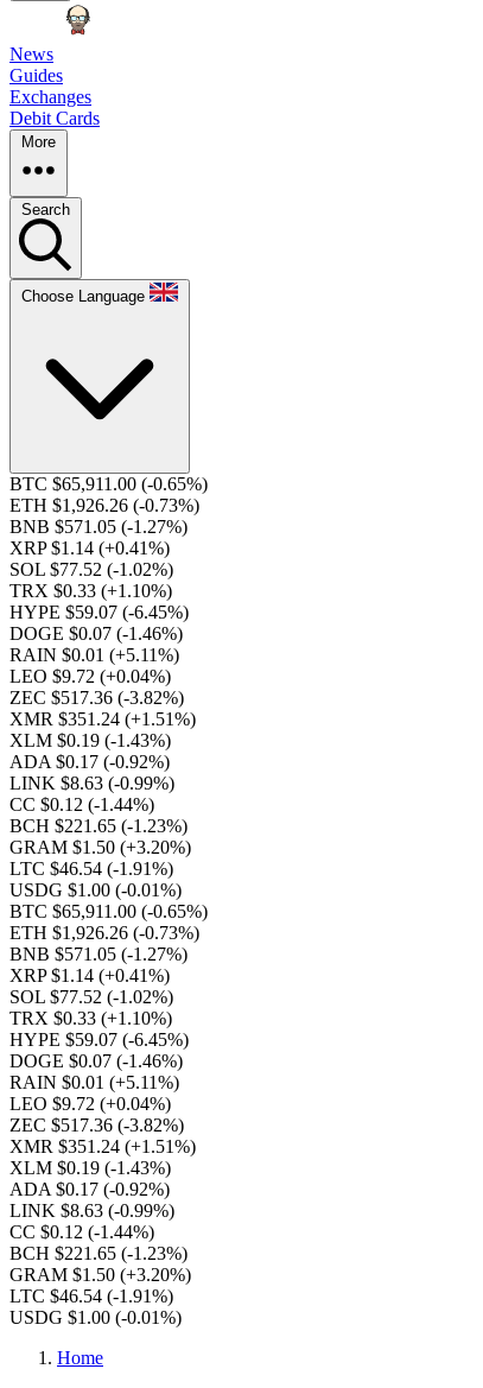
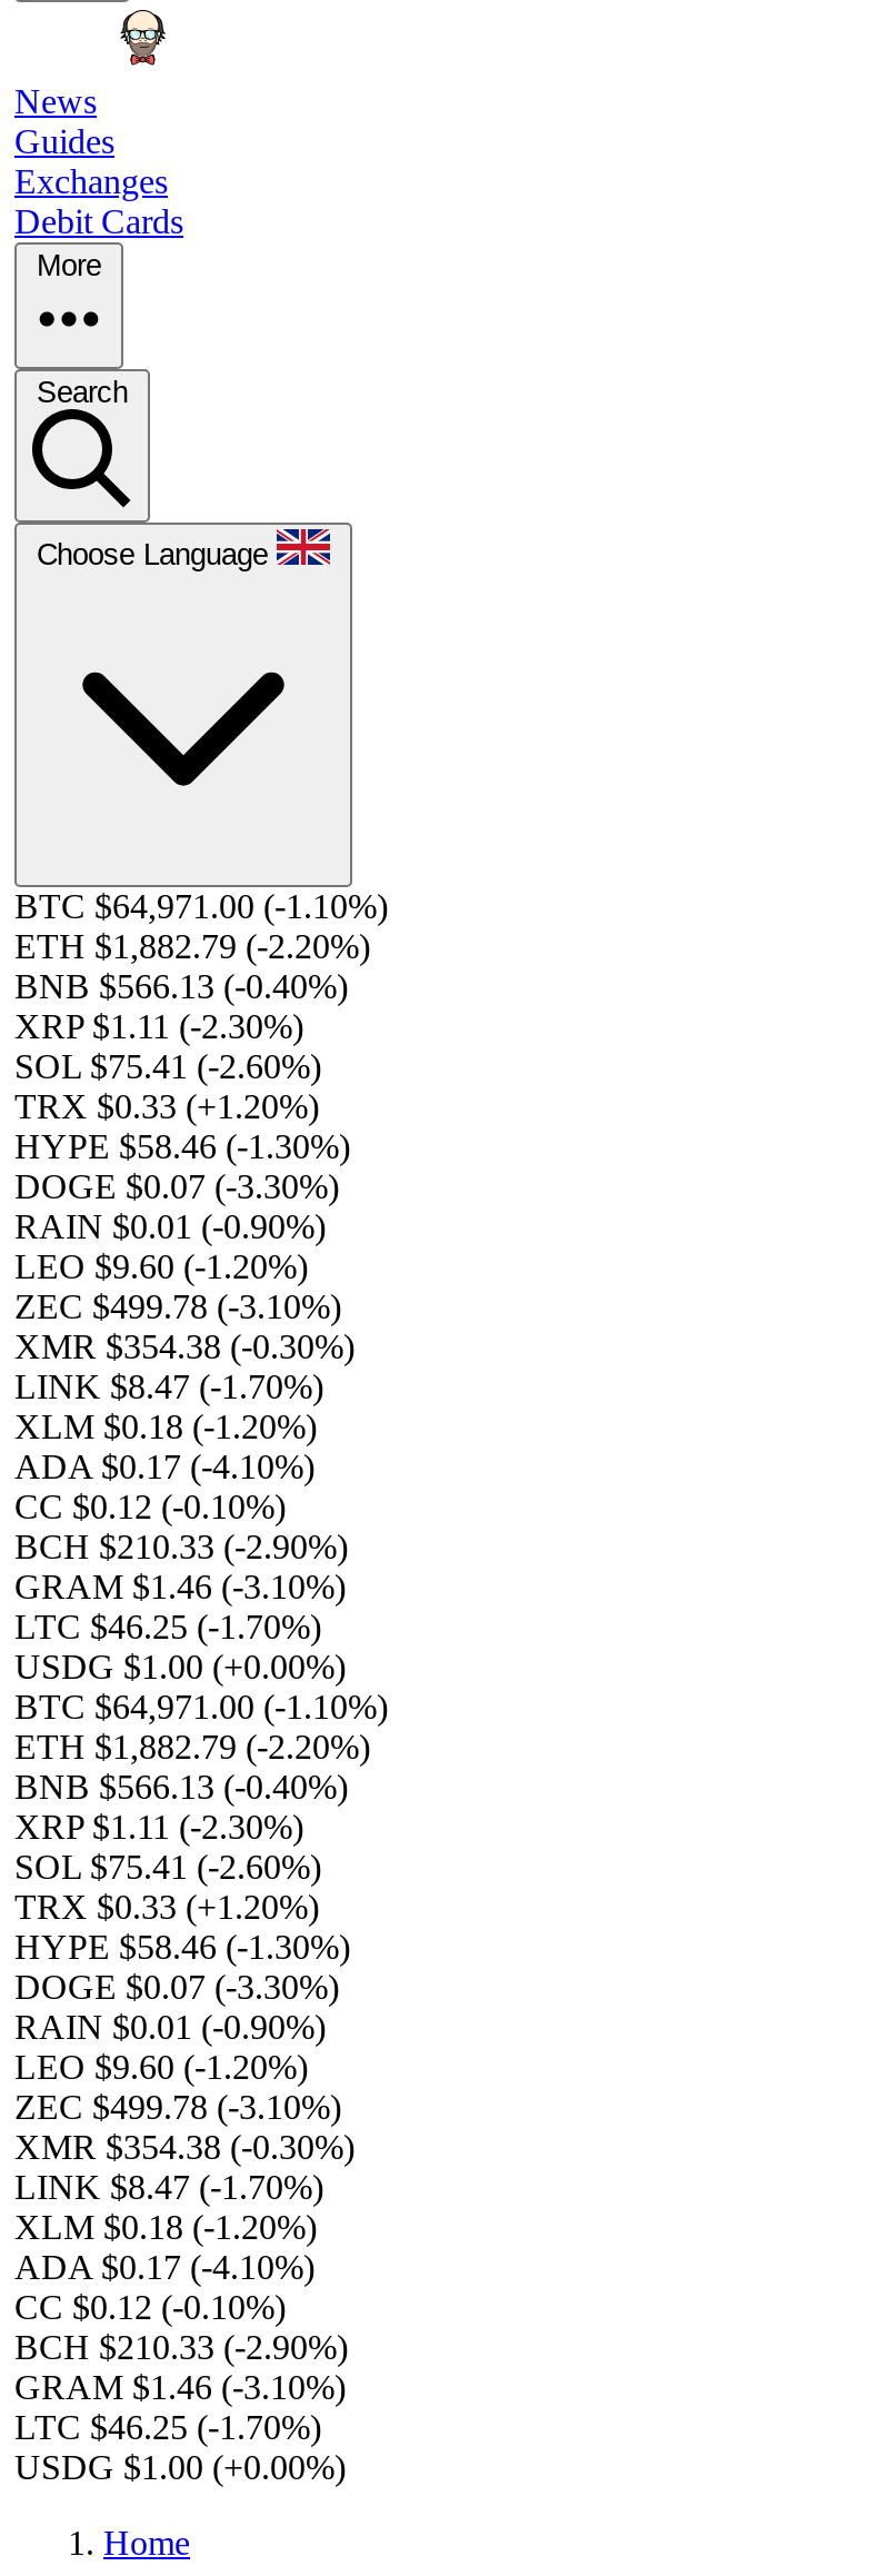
[9,474,208,1327] BTC $65,911.00(-0.65%) | ETH $1,926.26 (-0.73%) | BNB $571.05 (-1.27%) | XRP $1.14 (+0.41%) | SOL $77.52 (-1.02%) | TRX $0.33 (+1.10%) | HYPE $59.07 (-6.45%) | DOGE $0.07 (-1.46%) | RAIN $0.01 (+5.11%) | LEO $9.72 (+0.04%) | ZEC $517.36 (-3.82%) | XMR $351.24(+1.51%) | XLM $0.19 (-1.43%) | ADA $0.17 (-0.92%) | LINK $8.63 (-0.99%) | CC $0.12 (-1.44%) | BCH $221.65 (-1.23%) | GRAM $1.50 (+3.20%) | LTC $46.54 (-1.91%) | USDG $1.00(-0.01%) | BTC $65,911.00 (-0.65%) | ETH $1,926.26 (-0.73%) | BNB $571.05 (-1.27%) | XRP $1.14 (+0.41%) | SOL $77.52 (-1.02%) | TRX $0.33 (+1.10%) | HYPE $59.07 (-6.45%) | DOGE $0.07 (-1.46%) | RAIN $0.01 (+5.11%) | LEO $9.72 (+0.04%) | ZEC $517.36 (-3.82%) | XMR $351.24(+1.51%) | XLM $0.19 (-1.43%) | ADA $0.17 (-0.92%) | LINK $8.63 (-0.99%) | CC $0.12 (-1.44%) | BCH $221.65 (-1.23%) | GRAM $1.50 (+3.20%) | LTC $46.54 (-1.91%) | USDG $1.00(-0.01%) -> [14,887,388,2486] BTC $64,971.00(-1.10%) | ETH $1,882.79 (-2.20%) | BNB $566.13 (-0.40%) | XRP $1.11 (-2.30%) | SOL $75.41 (-2.60%) | TRX $0.33 (+1.20%) | HYPE $58.46 (-1.30%) | DOGE $0.07 (-3.30%) | RAIN $0.01 (-0.90%) | LEO $9.60 (-1.20%) | ZEC $499.78 (-3.10%) | XMR $354.38(-0.30%) | LINK $8.47 (-1.70%) | XLM $0.18 (-1.20%) | ADA $0.17 (-4.10%) | CC $0.12 (-0.10%) | BCH $210.33 (-2.90%) | GRAM $1.46 (-3.10%) | LTC $46.25 (-1.70%) | USDG $1.00(+0.00%) | BTC $64,971.00 (-1.10%) | ETH $1,882.79 (-2.20%) | BNB $566.13 (-0.40%) | XRP $1.11 (-2.30%) | SOL $75.41 (-2.60%) | TRX $0.33 (+1.20%) | HYPE $58.46 (-1.30%) | DOGE $0.07 (-3.30%) | RAIN $0.01 (-0.90%) | LEO $9.60 (-1.20%) | ZEC $499.78 (-3.10%) | XMR $354.38(-0.30%) | LINK $8.47 (-1.70%) | XLM $0.18 (-1.20%) | ADA $0.17 (-4.10%) | CC $0.12 (-0.10%) | BCH $210.33 (-2.90%) | GRAM $1.46 (-3.10%) | LTC $46.25 (-1.70%) | USDG $1.00(+0.00%)

